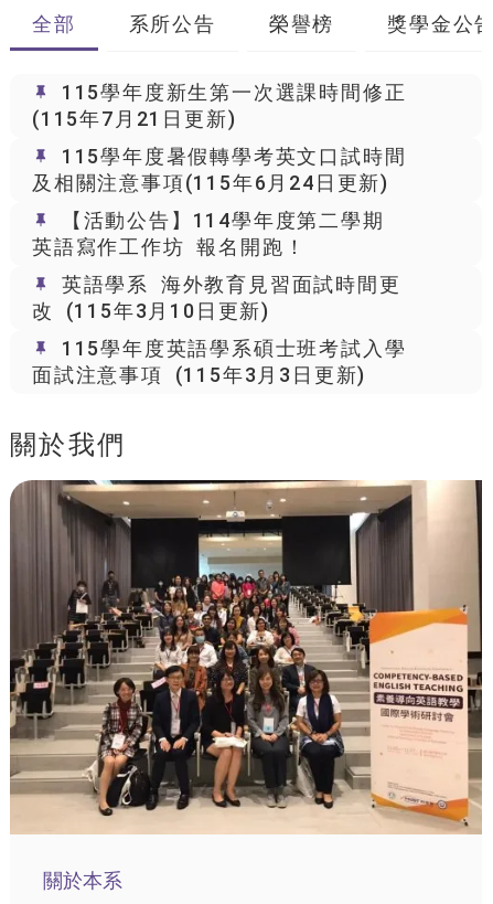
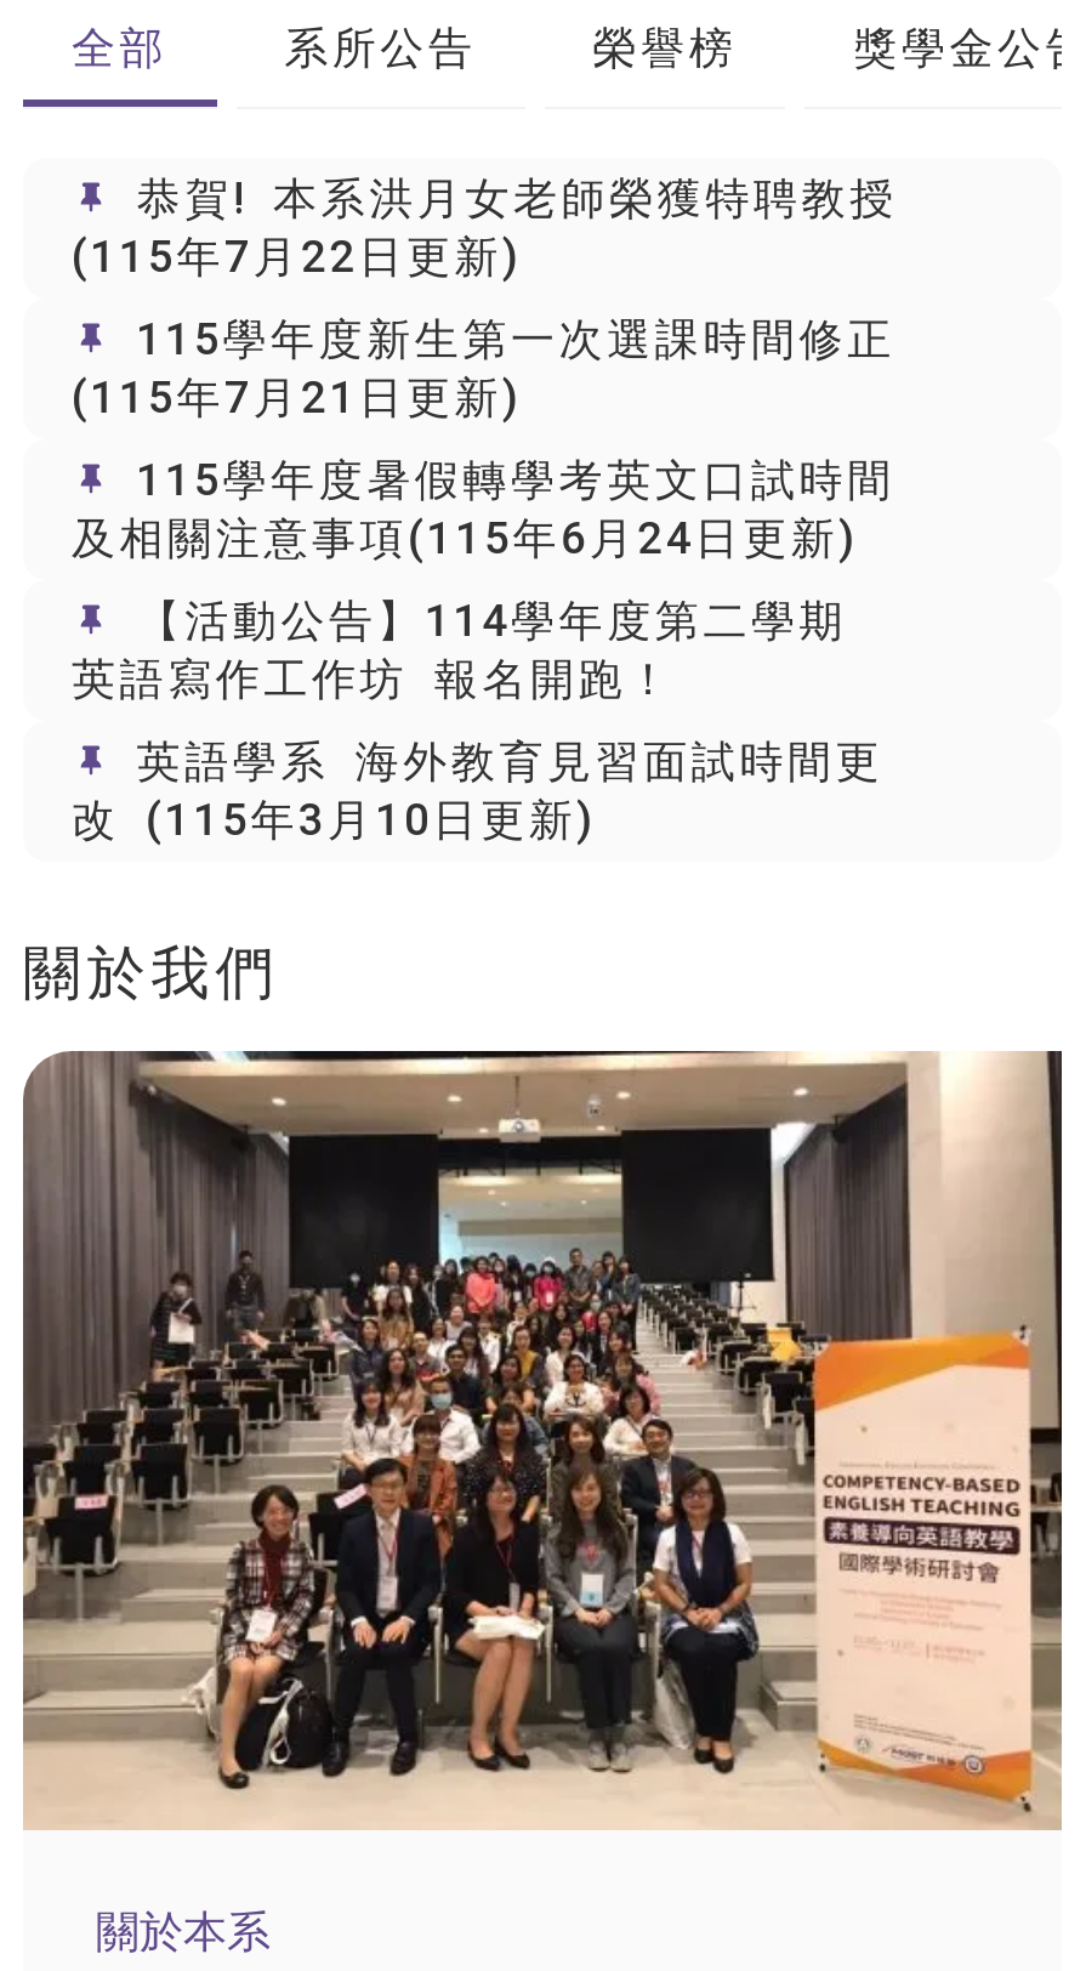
none -> [72,172,898,274] 恭賀! 本系洪月女老師榮獲特聘教授 | (115年7月22日更新)
moved [32,81,406,319] -> [72,313,895,837]: 115學年度新生第一次選課時間修正 | (115年7月21日更新) | 115學年度暑假轉學考英文口試時間 | 及相關注意事項(115年6月24日更新) | 【活動公告】114學年度第二學期 | 英語寫作工作坊 報名開跑！ | 英語學系 海外教育見習面試時間更 | 改 (115年3月10日更新)
[32,337,406,383] 115學年度英語學系碩士班考試入學 | 面試注意事項 (115年3月3日更新) -> none

